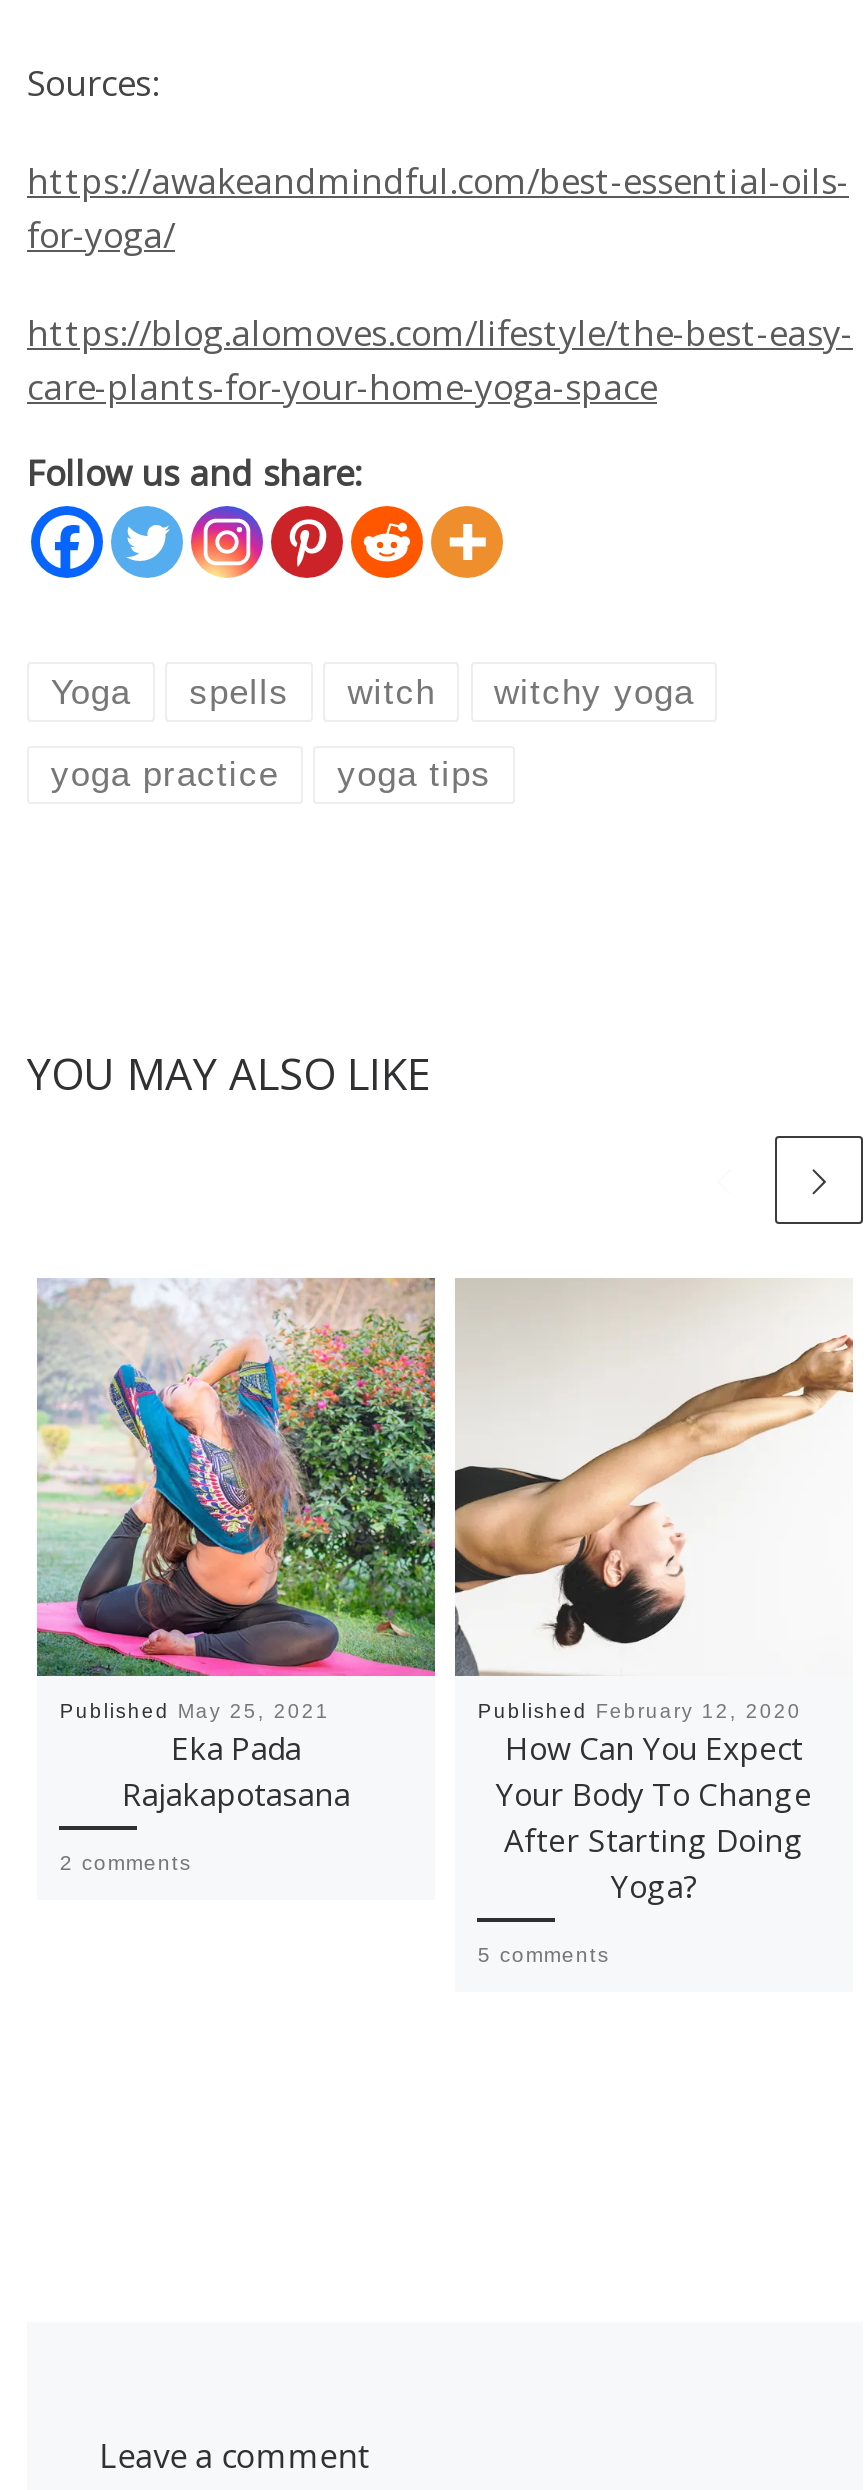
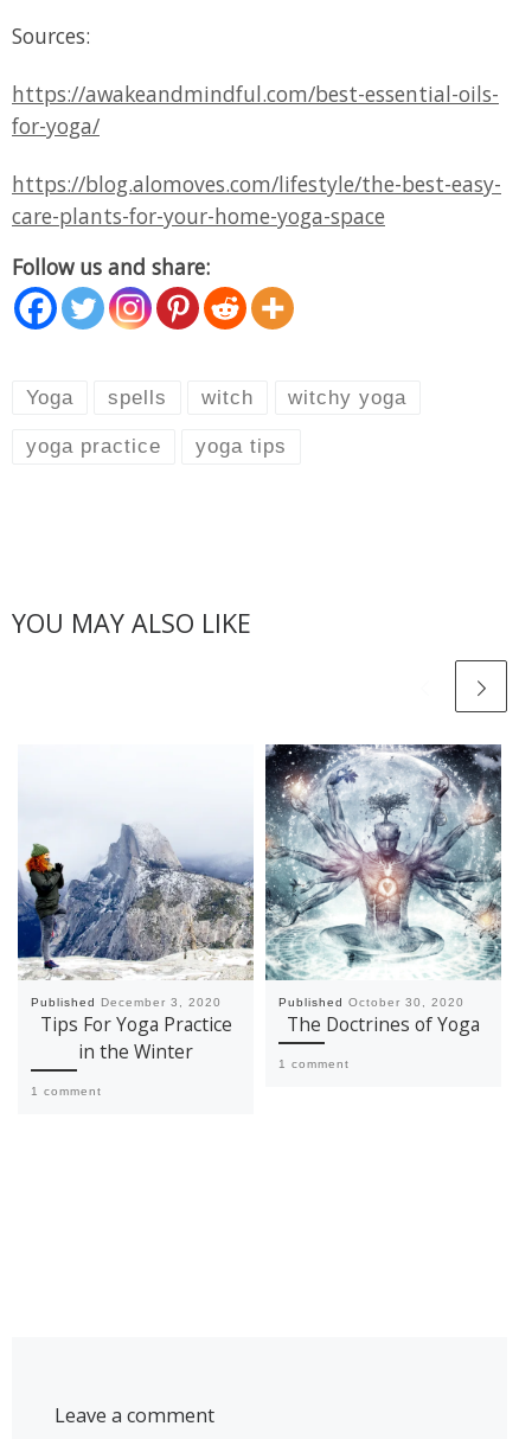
[35,1276,437,1817] [image] | Published May 25, 2021 | Eka Pada | Rajakapotasana -> [17,744,254,1064] [image] | Published December 3, 2020 | Tips For Yoga Practice | in the Winter
[455,1278,855,1909] [image] | Published February 12, 2020 | How Can You Expect | Your Body To Change | After Starting Doing | Yoga? -> [264,743,502,1037] [image] | Published October 30, 2020 | The Doctrines of Yoga
[60,1852,192,1874] 2 comments -> [31,1085,102,1098] 1 comment
[478,1944,610,1966] 5 comments -> [279,1057,350,1070] 1 comment

